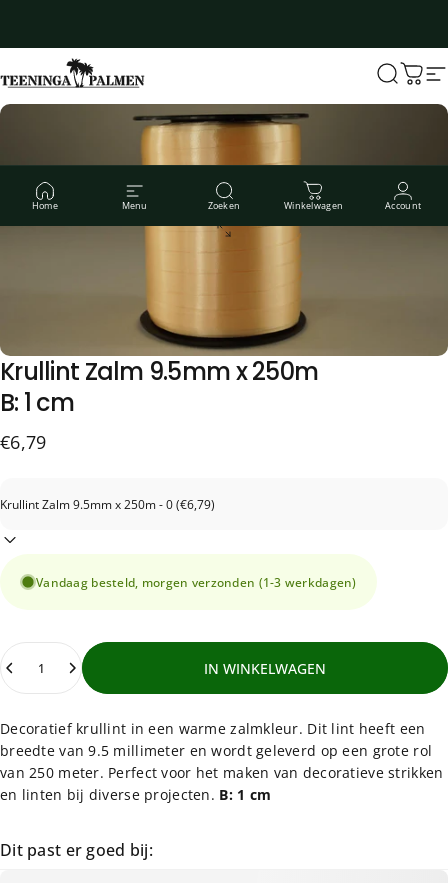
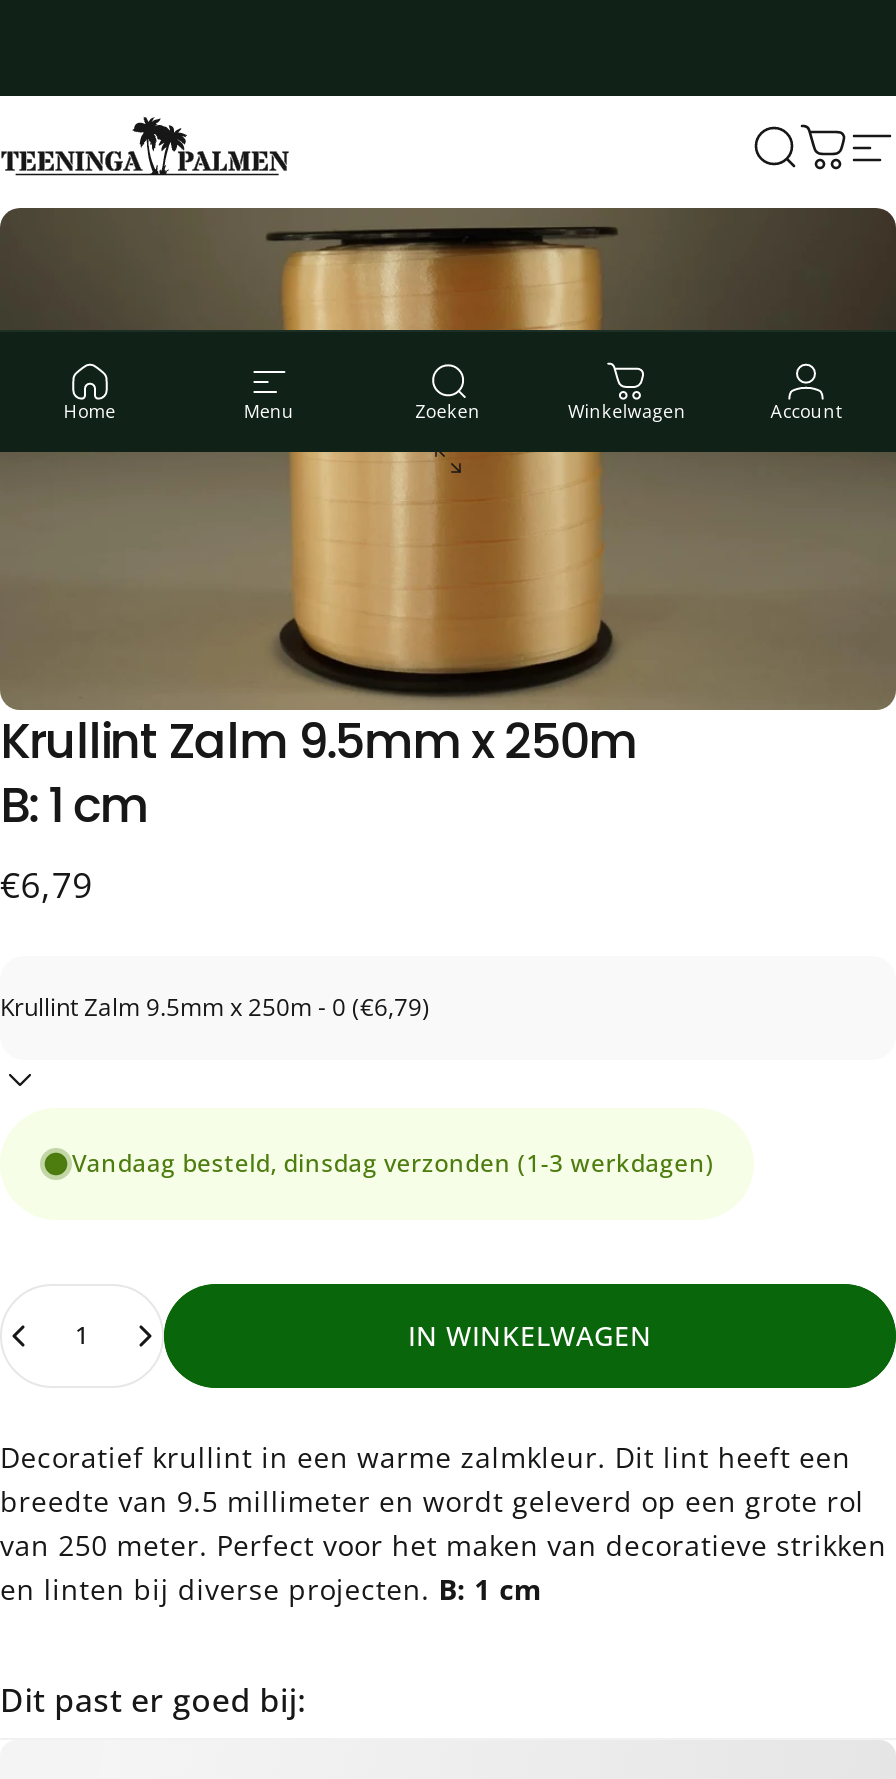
[36,573,357,590] Vandaag besteld, morgen verzonden (1-3 werkdagen) -> [72,1146,714,1180] Vandaag besteld, dinsdag verzonden (1-3 werkdagen)

